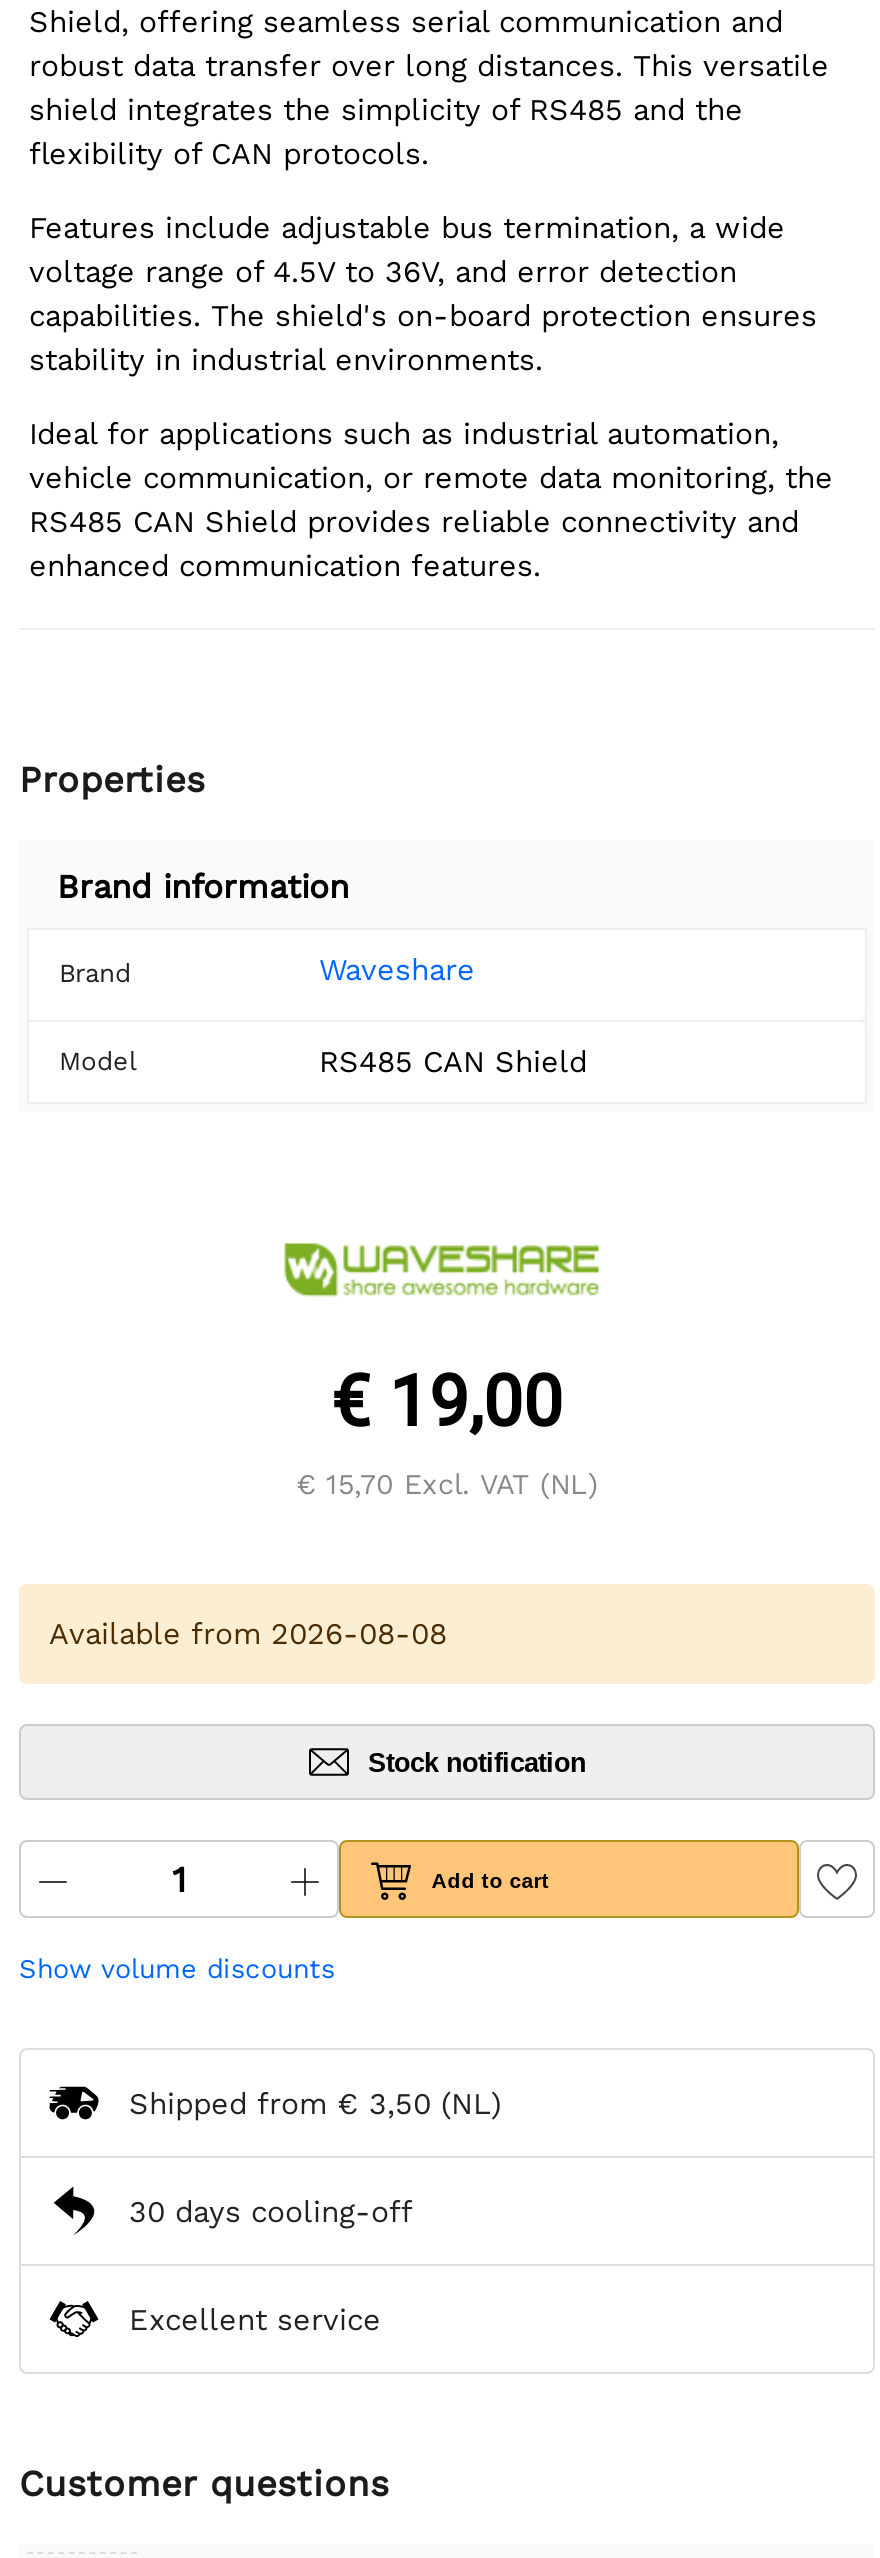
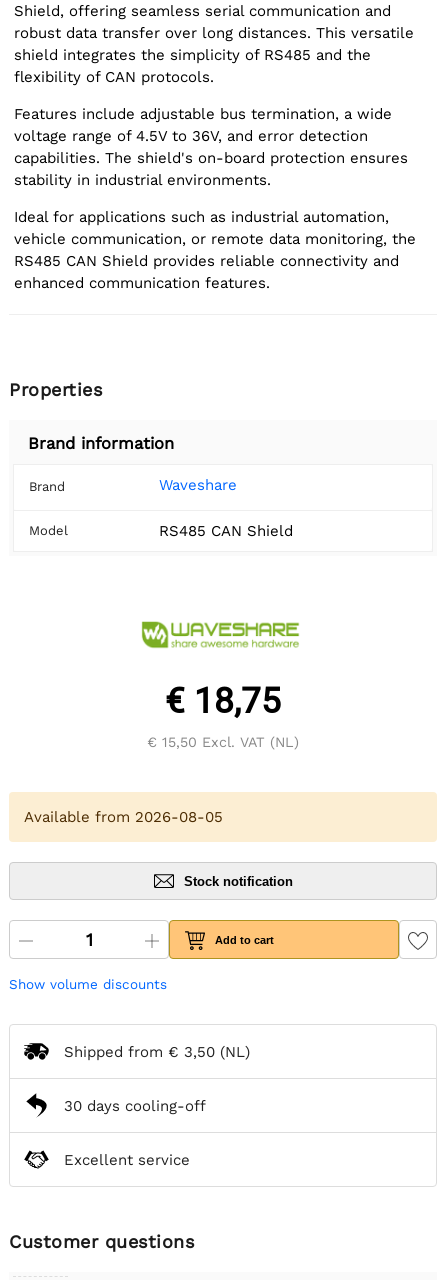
[331,1363,563,1445] € 19,00 -> [165,681,281,722] € 18,75
[296,1469,598,1501] € 15,70 Excl. VAT (NL) -> [147,734,299,750] € 15,50 Excl. VAT (NL)
[49,1617,447,1653] Available from 2026-08-08 -> [24,808,223,826] Available from 2026-08-05

